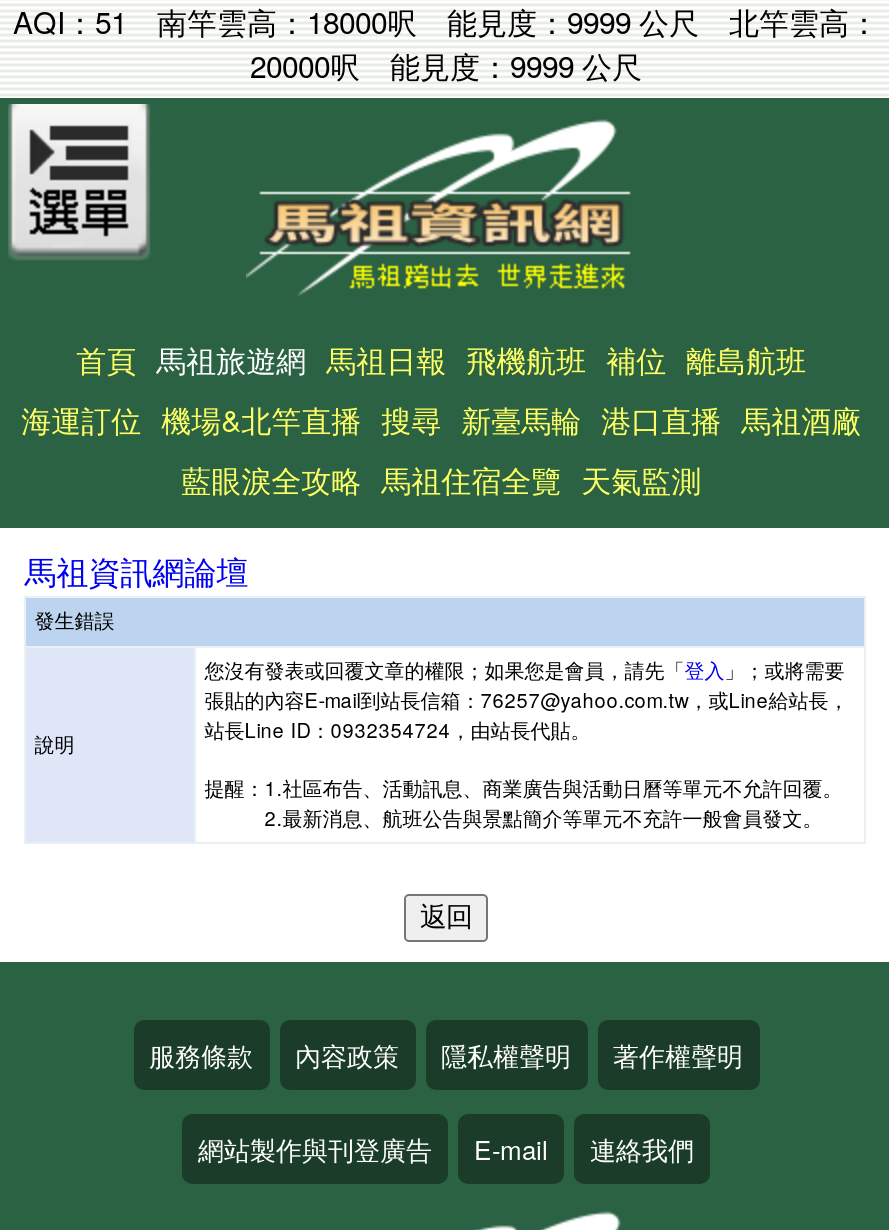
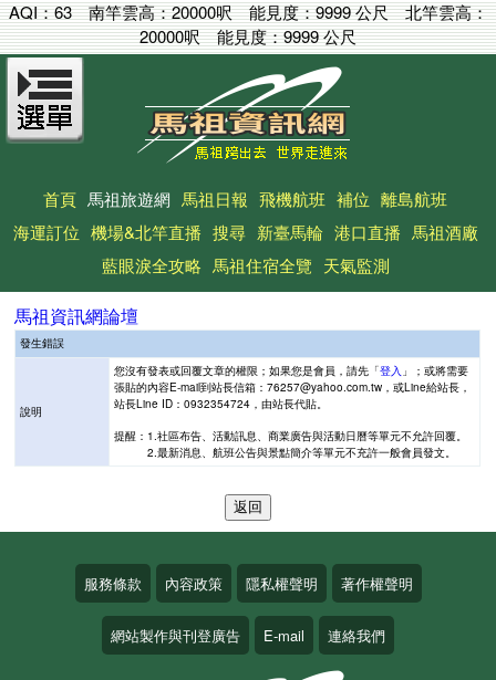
[13,0,127,42] AQI：51 -> [8,0,71,23] AQI：63
[157,0,879,42] 南竿雲高：18000呎能見度：9999 公尺北竿雲高： -> [88,0,488,23] 南竿雲高：20000呎能見度：9999 公尺北竿雲高：

